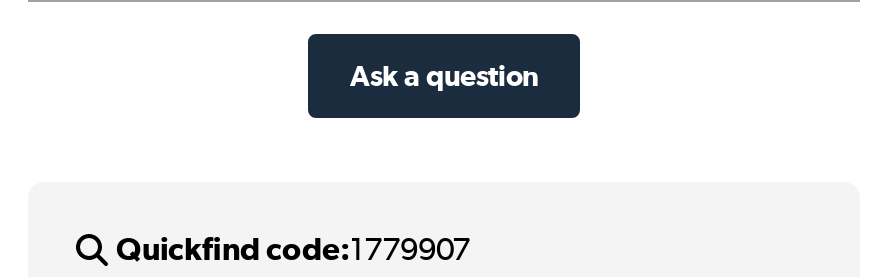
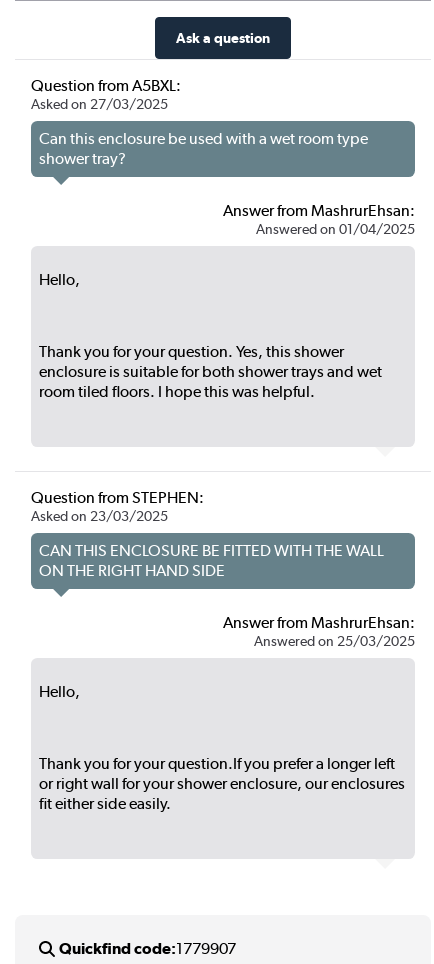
none -> [31,76,415,289] Question from A5BXL: | Asked on 27/03/2025 | Can this enclosure be used with a wet room type | shower tray? | Answer from MashrurEhsan: | Answered on 01/04/2025 | Hello,
none -> [31,488,415,701] Question from STEPHEN: | Asked on 23/03/2025 | CAN THIS ENCLOSURE BE FITTED WITH THE WALL | ON THE RIGHT HAND SIDE | Answer from MashrurEhsan: | Answered on 25/03/2025 | Hello,
none -> [39,342,382,401] Thank you for your question. Yes, this shower | enclosure is suitable for both shower trays and wet | room tiled floors. I hope this was helpful.
none -> [39,754,405,813] Thank you for your question.If you prefer a longer left | or right wall for your shower enclosure, our enclosures | fit either side easily.

